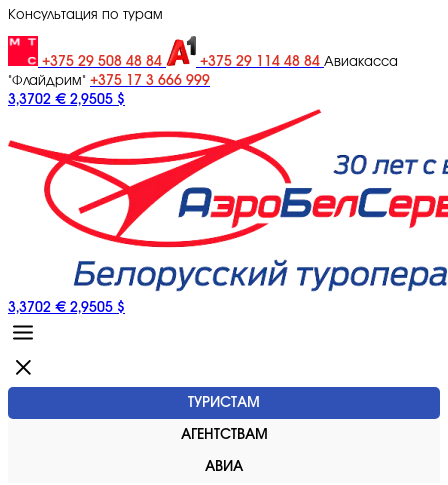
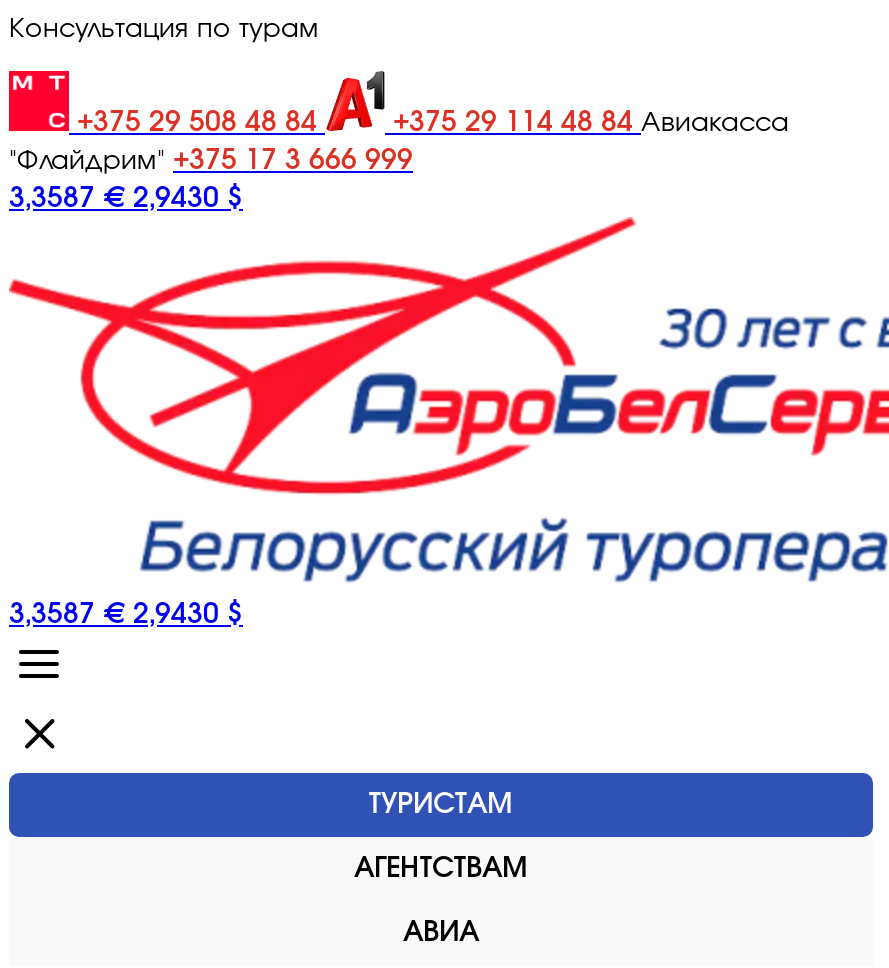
[8,93,125,107] 3,3702 € 2,9505 $ -> [9,185,243,213] 3,3587 € 2,9430 $
[8,301,125,315] 3,3702 € 2,9505 $ -> [9,601,243,629] 3,3587 € 2,9430 $

